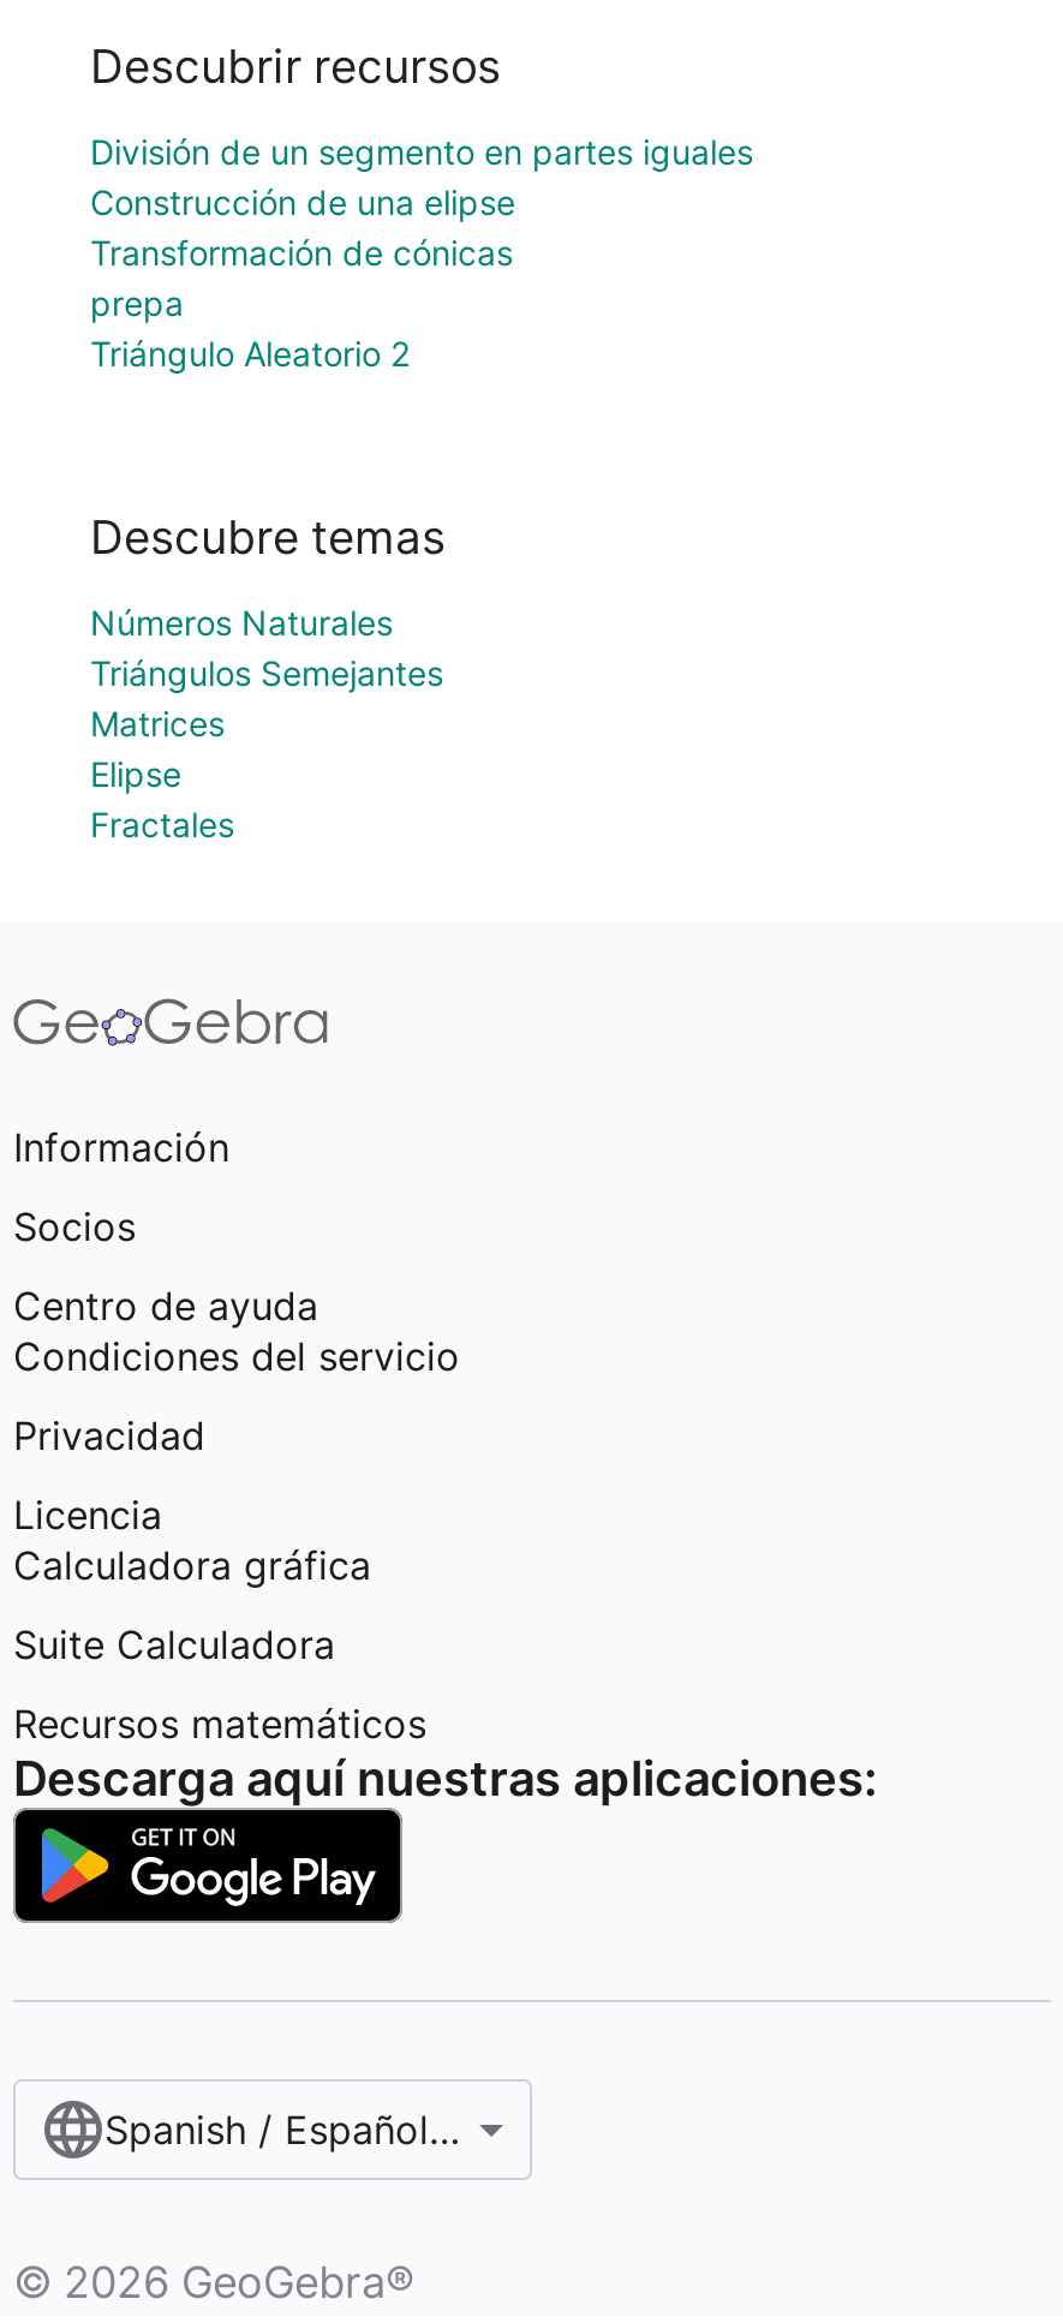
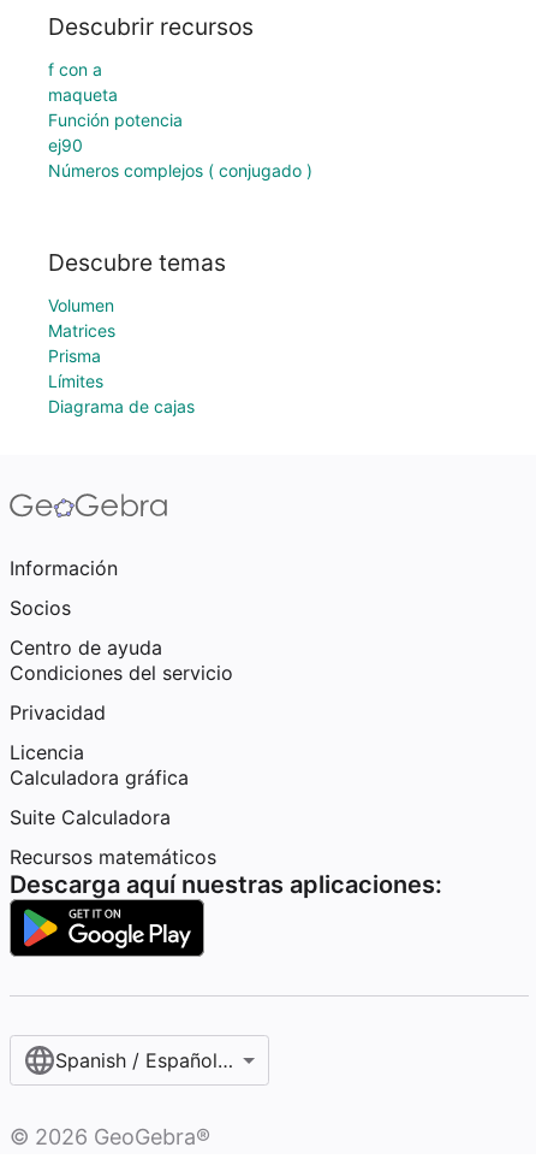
[90,132,753,375] División de un segmento en partes iguales | Construcción de una elipse | Transformación de cónicas | prepa | Triángulo Aleatorio 2 -> [48,59,312,181] f con a | maqueta | Función potencia | ej90 | Números complejos ( conjugado )
[90,602,443,693] Números Naturales | Triángulos Semejantes -> [48,295,114,315] Volumen
moved [90,703,225,744] -> [48,320,115,341]: Matrices
[90,753,234,844] Elipse | Fractales -> [48,345,195,416] Prisma | Límites | Diagrama de cajas

